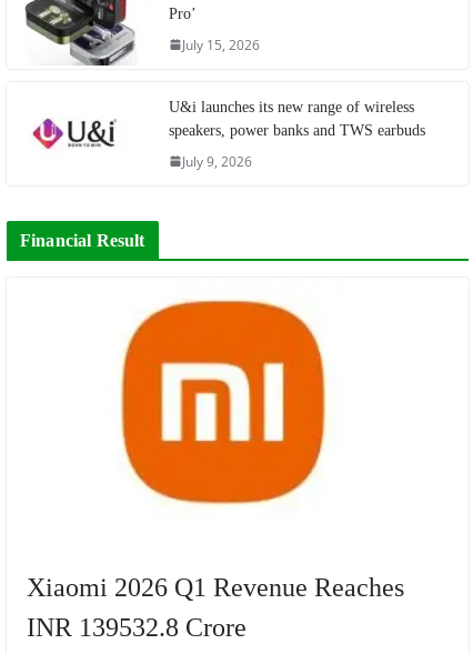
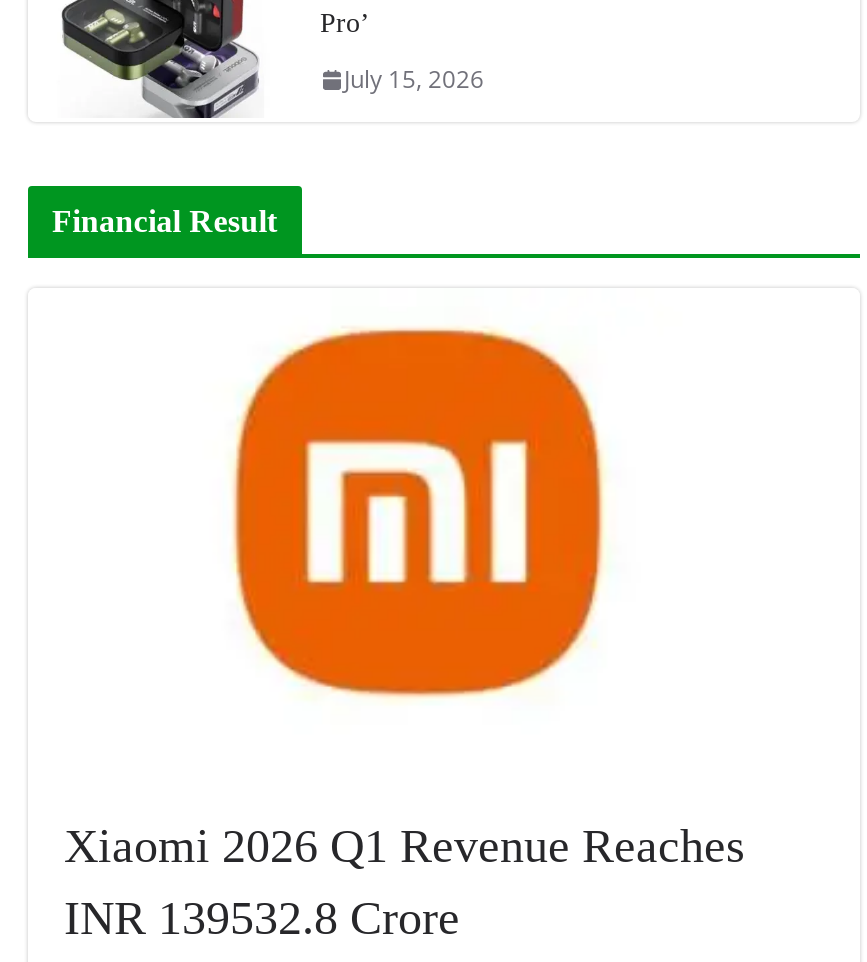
[26,98,425,171] [image] | U&i launches its new range of wireless | speakers, power banks and TWS earbuds | July 9, 2026 -> none

